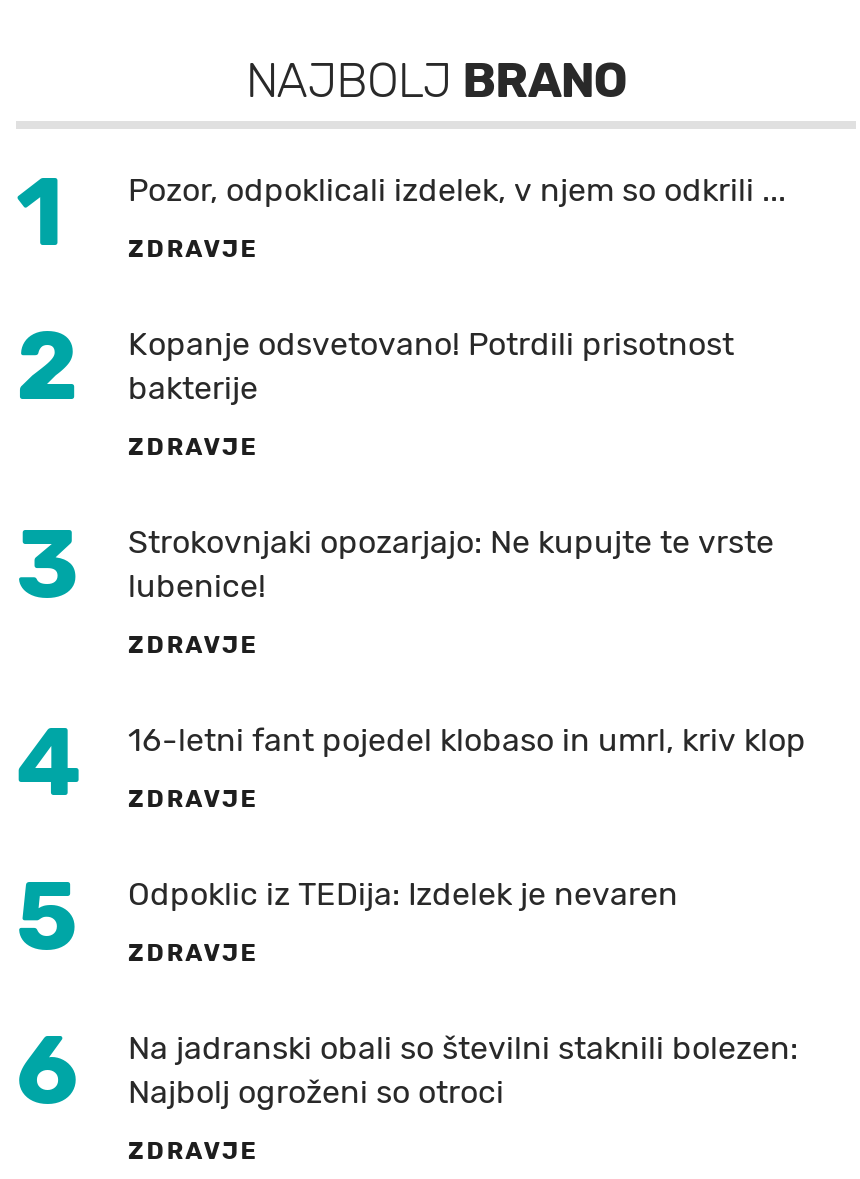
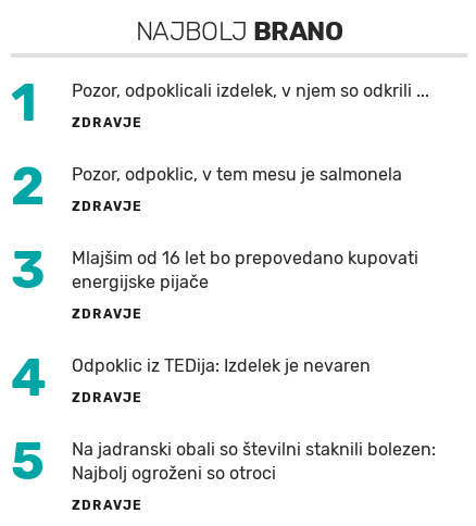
[128,324,734,406] Kopanje odsvetovano! Potrdili prisotnost | bakterije -> [72,164,402,184] Pozor, odpoklic, v tem mesu je salmonela
[128,522,774,604] Strokovnjaki opozarjajo: Ne kupujte te vrste | lubenice! -> [72,247,418,292] Mlajšim od 16 let bo prepovedano kupovati | energijske pijače
[16,720,806,972] 16-letni fant pojedel klobaso in umrl, kriv klop | ZDRAVJE | 5 -> none
[16,1012,798,1126] 6 Na jadranski obali so številni staknili bolezen: Najbolj ogroženi so otroci -> [11,430,436,492] 5 Na jadranski obali so številni staknili bolezen: Najbolj ogroženi so otroci

